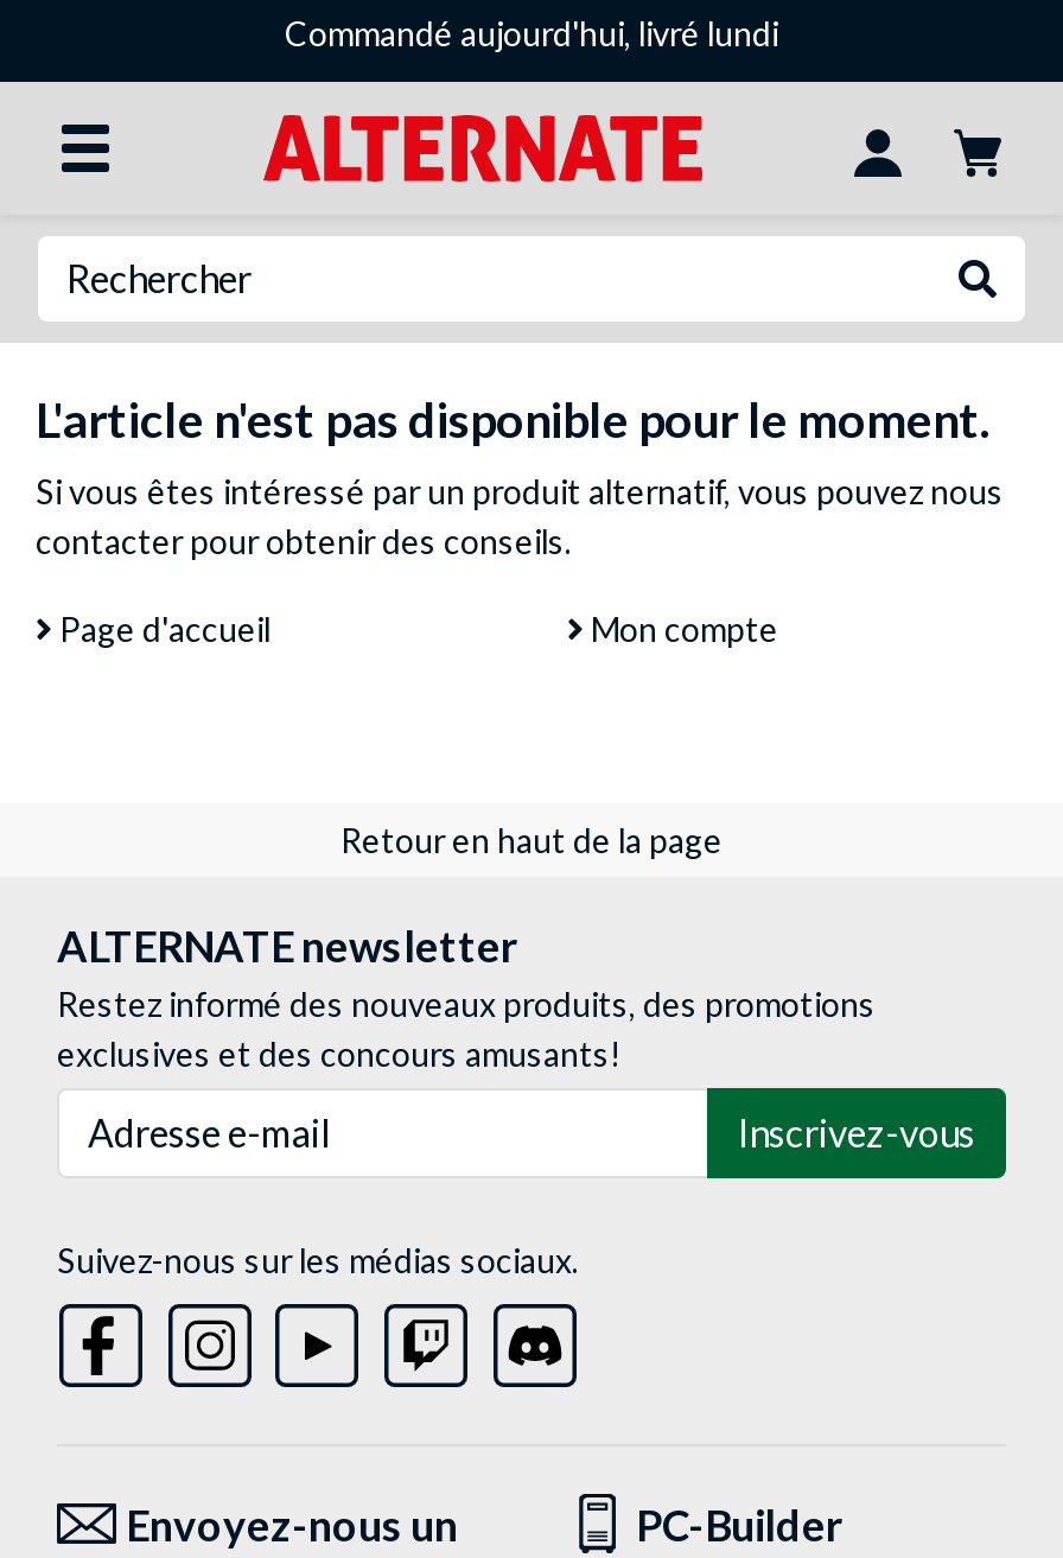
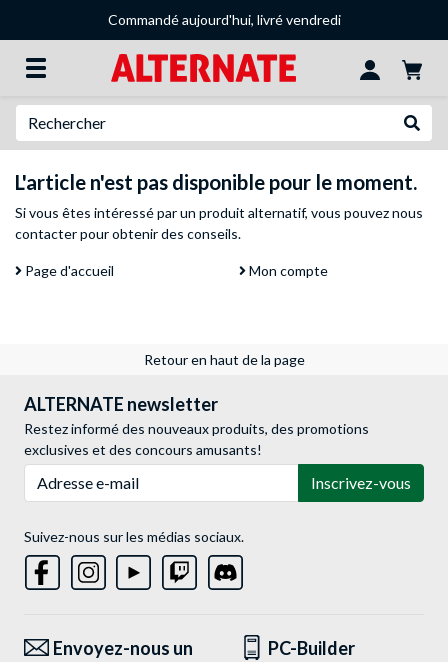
[285,13,778,53] Commandé aujourd'hui, livré lundi -> [107,11,340,28] Commandé aujourd'hui, livré vendredi

